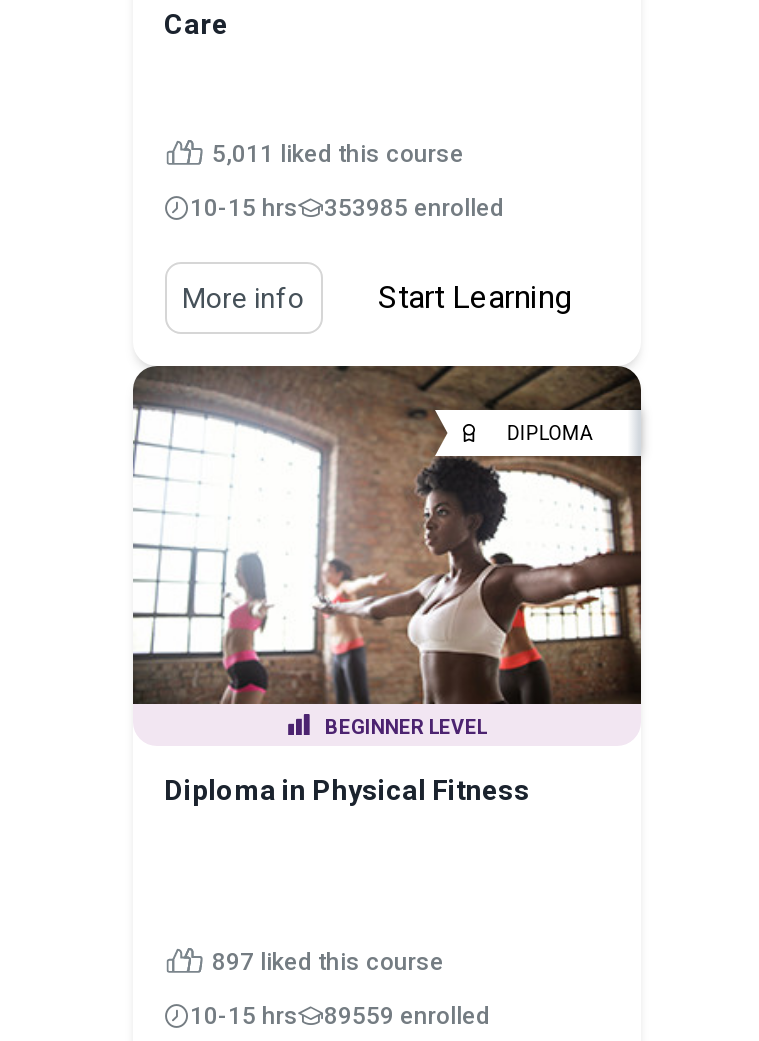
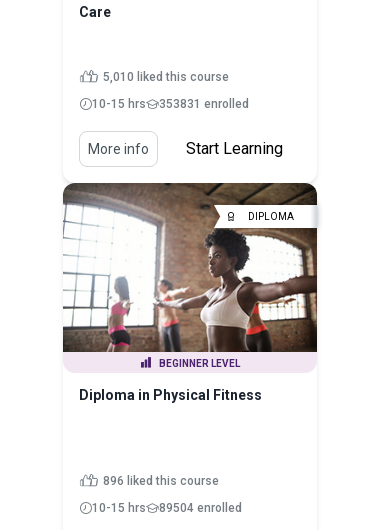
[212,140,464,168] 5,011 liked this course -> [102,70,228,84] 5,010 liked this course
[190,194,504,222] 10-15 hrs 353985 enrolled -> [91,97,248,111] 10-15 hrs 353831 enrolled
[212,948,444,976] 897 liked this course -> [102,474,218,488] 896 liked this course
[190,1002,490,1030] 10-15 hrs 89559 enrolled -> [91,501,241,515] 10-15 hrs 89504 enrolled

